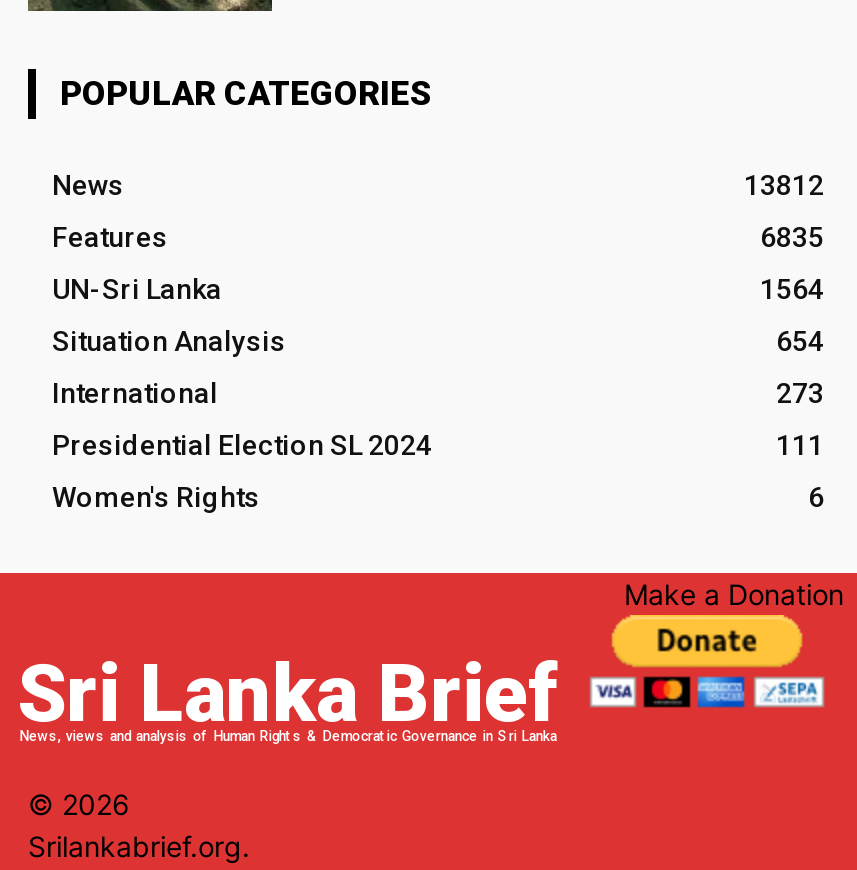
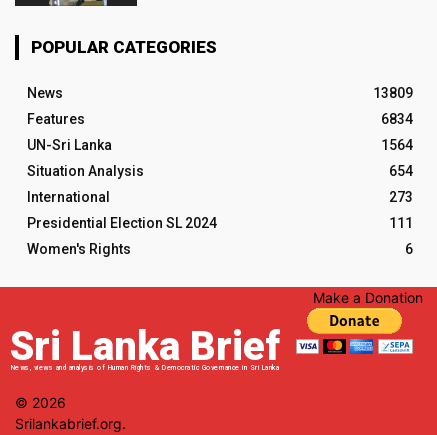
[744,169,824,201] 13812 -> [373,85,413,101] 13809
[760,221,824,253] 6835 -> [381,111,413,127] 6834

